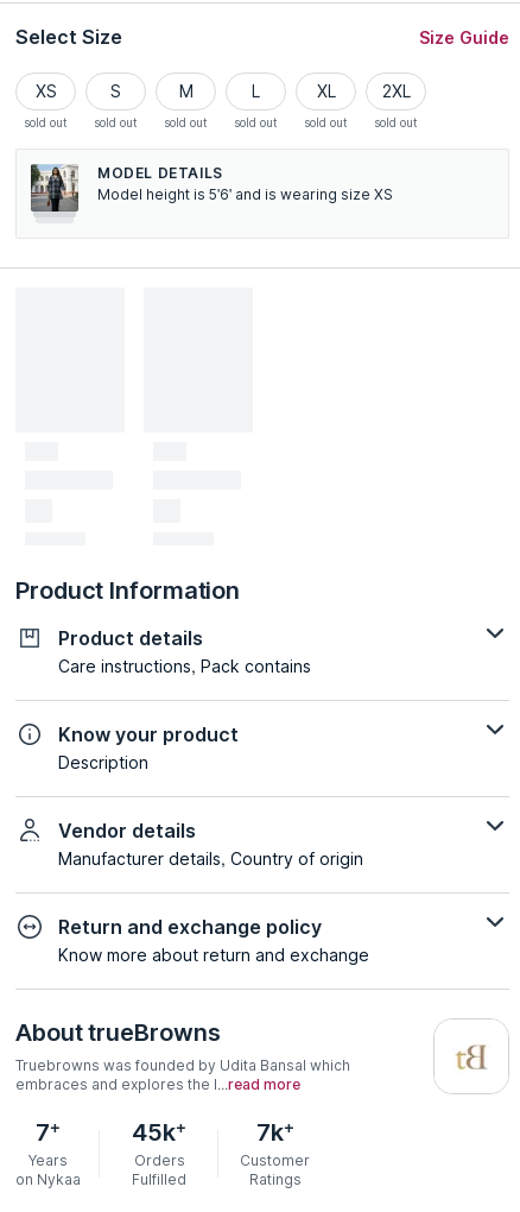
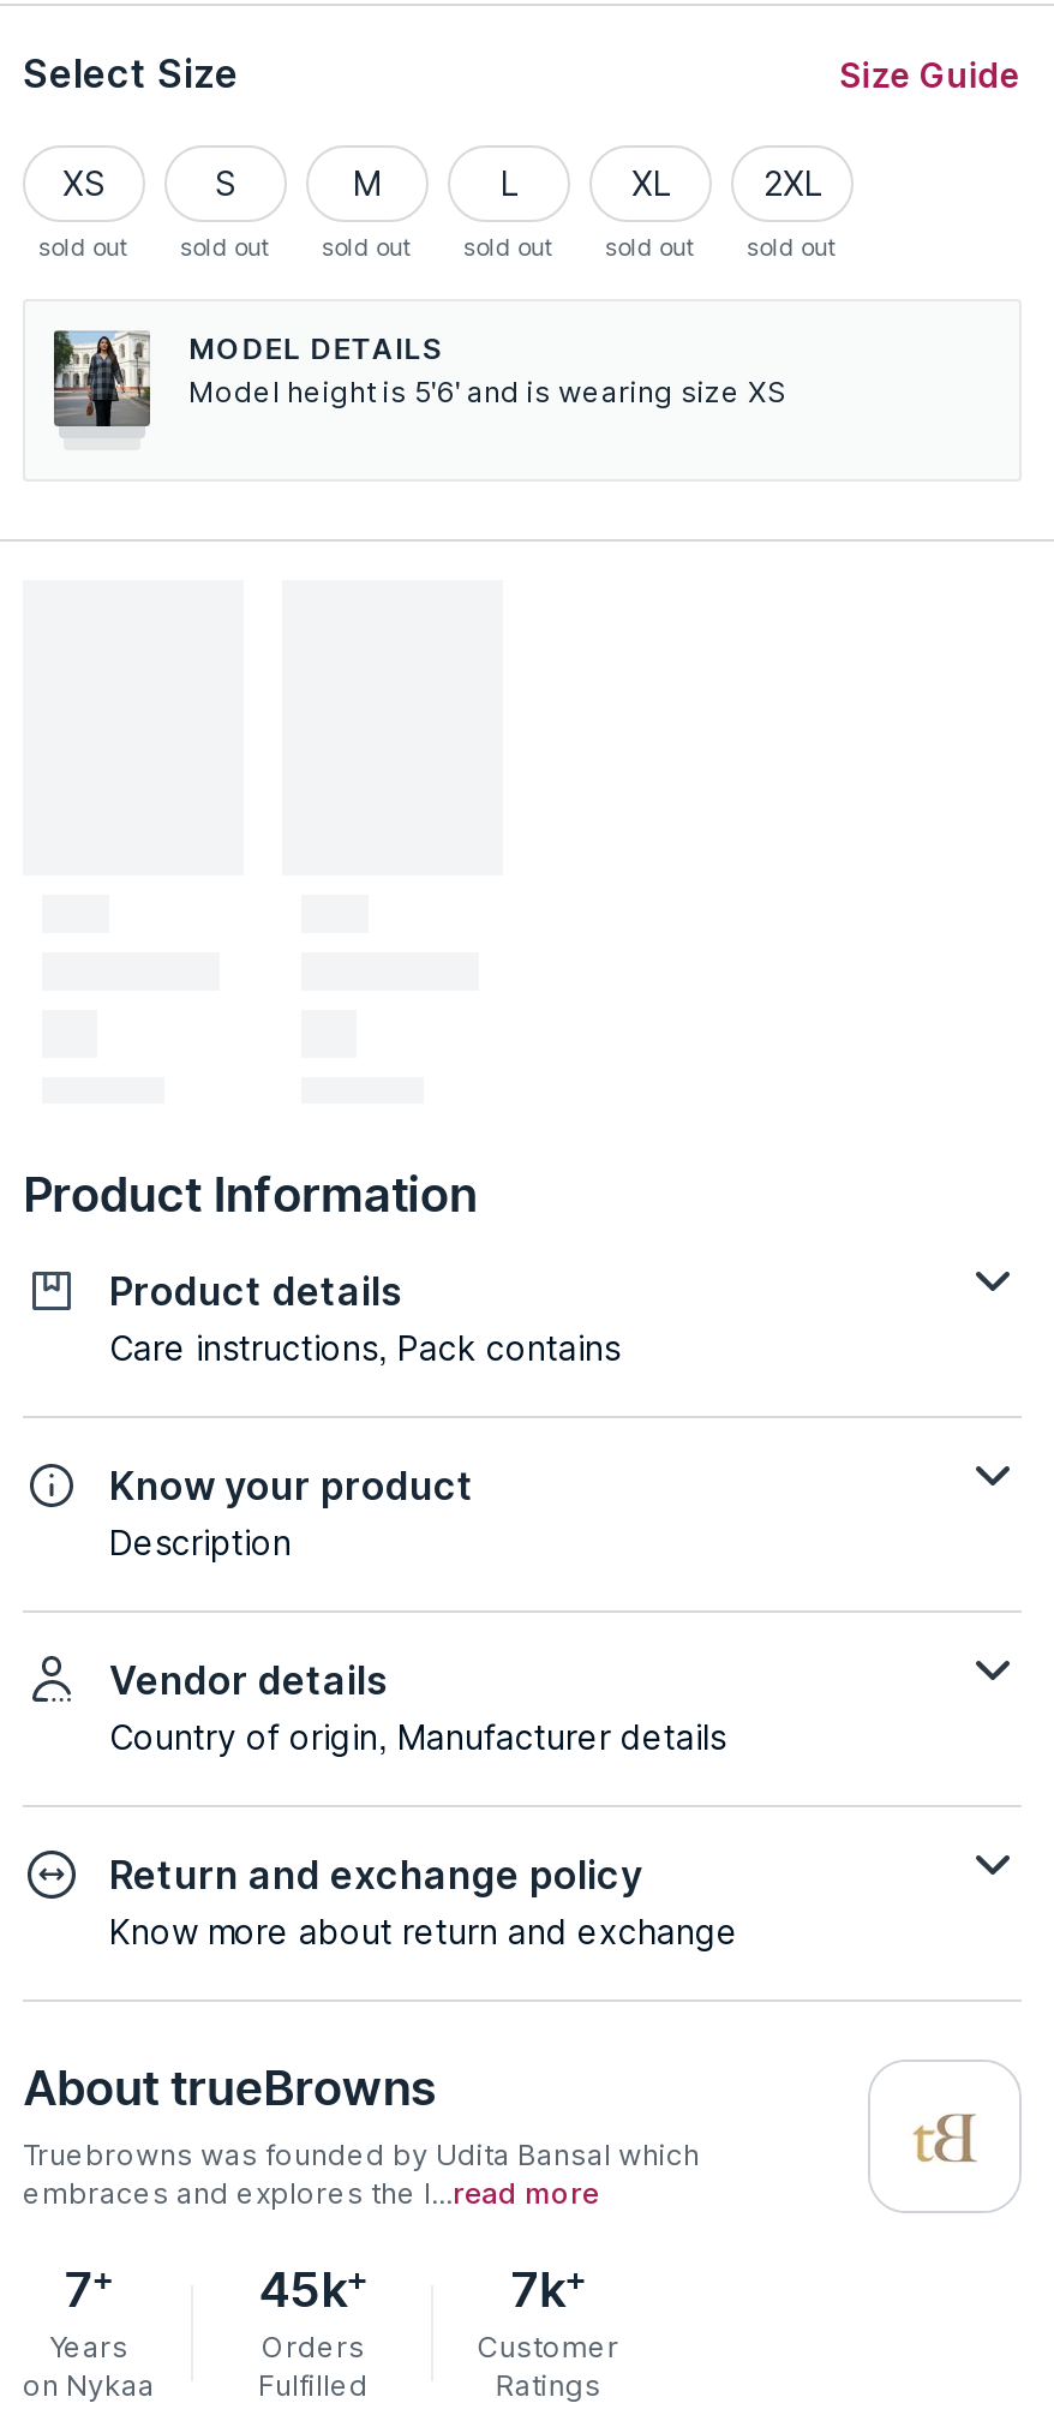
[58,849,363,869] Manufacturer details, Country of origin -> [109,1716,726,1757] Country of origin, Manufacturer details

